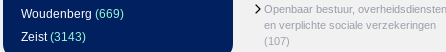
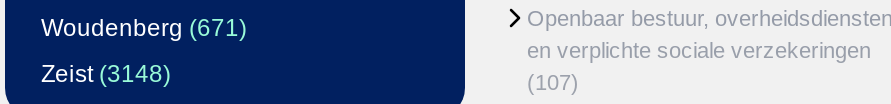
[21,7,124,21] Woudenberg (669) -> [41,14,247,42] Woudenberg (671)
[21,30,86,44] Zeist (3143) -> [41,60,171,88] Zeist (3148)

